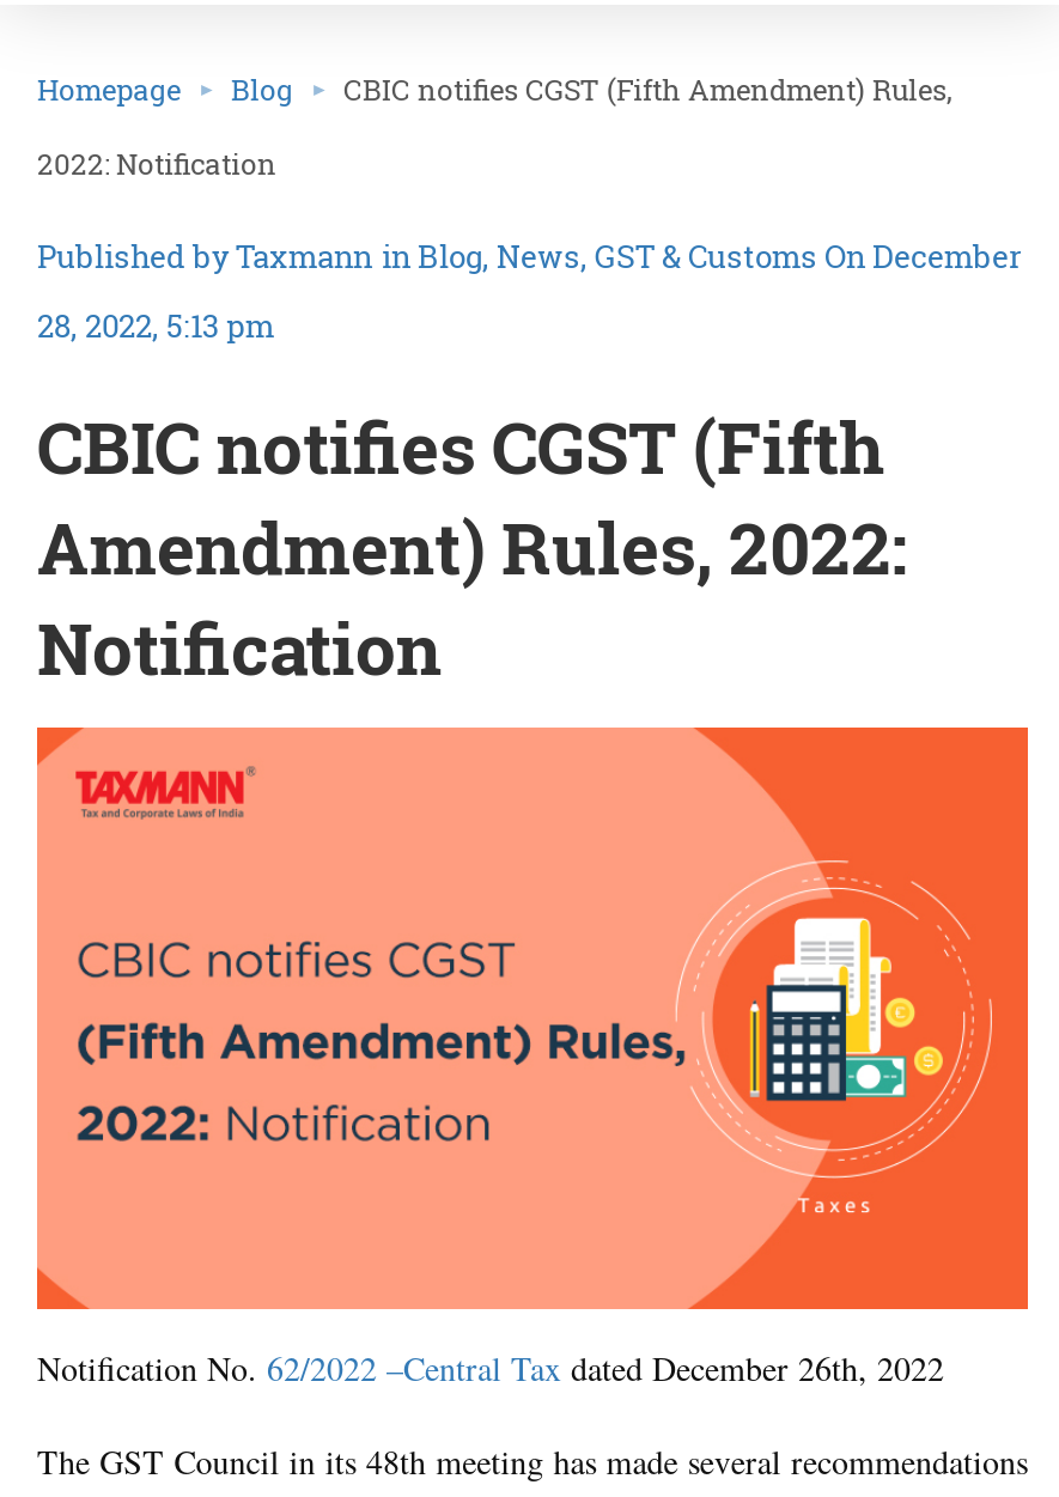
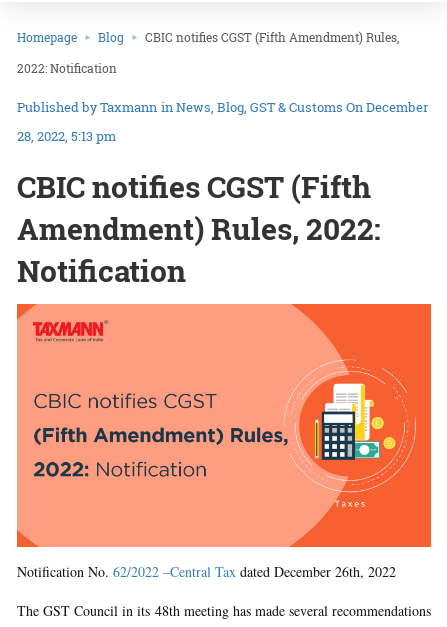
[236,235,1021,278] Taxmann in Blog News GST & Customs On December -> [100,98,428,116] Taxmann in News Blog GST & Customs On December

